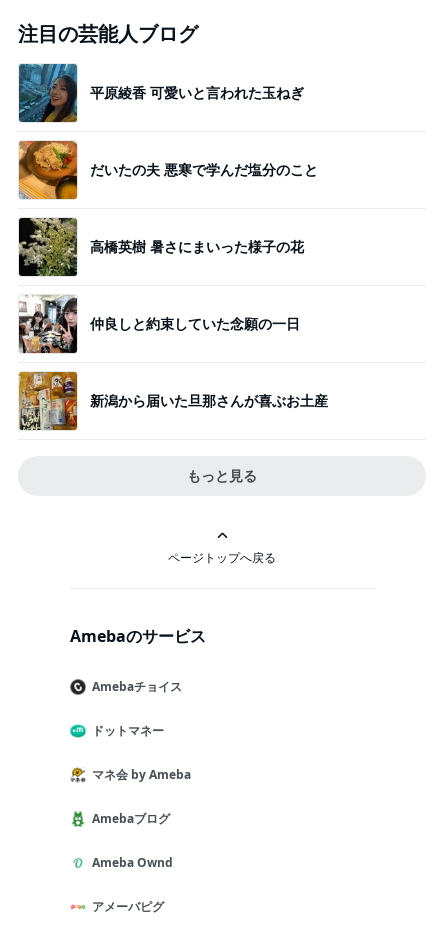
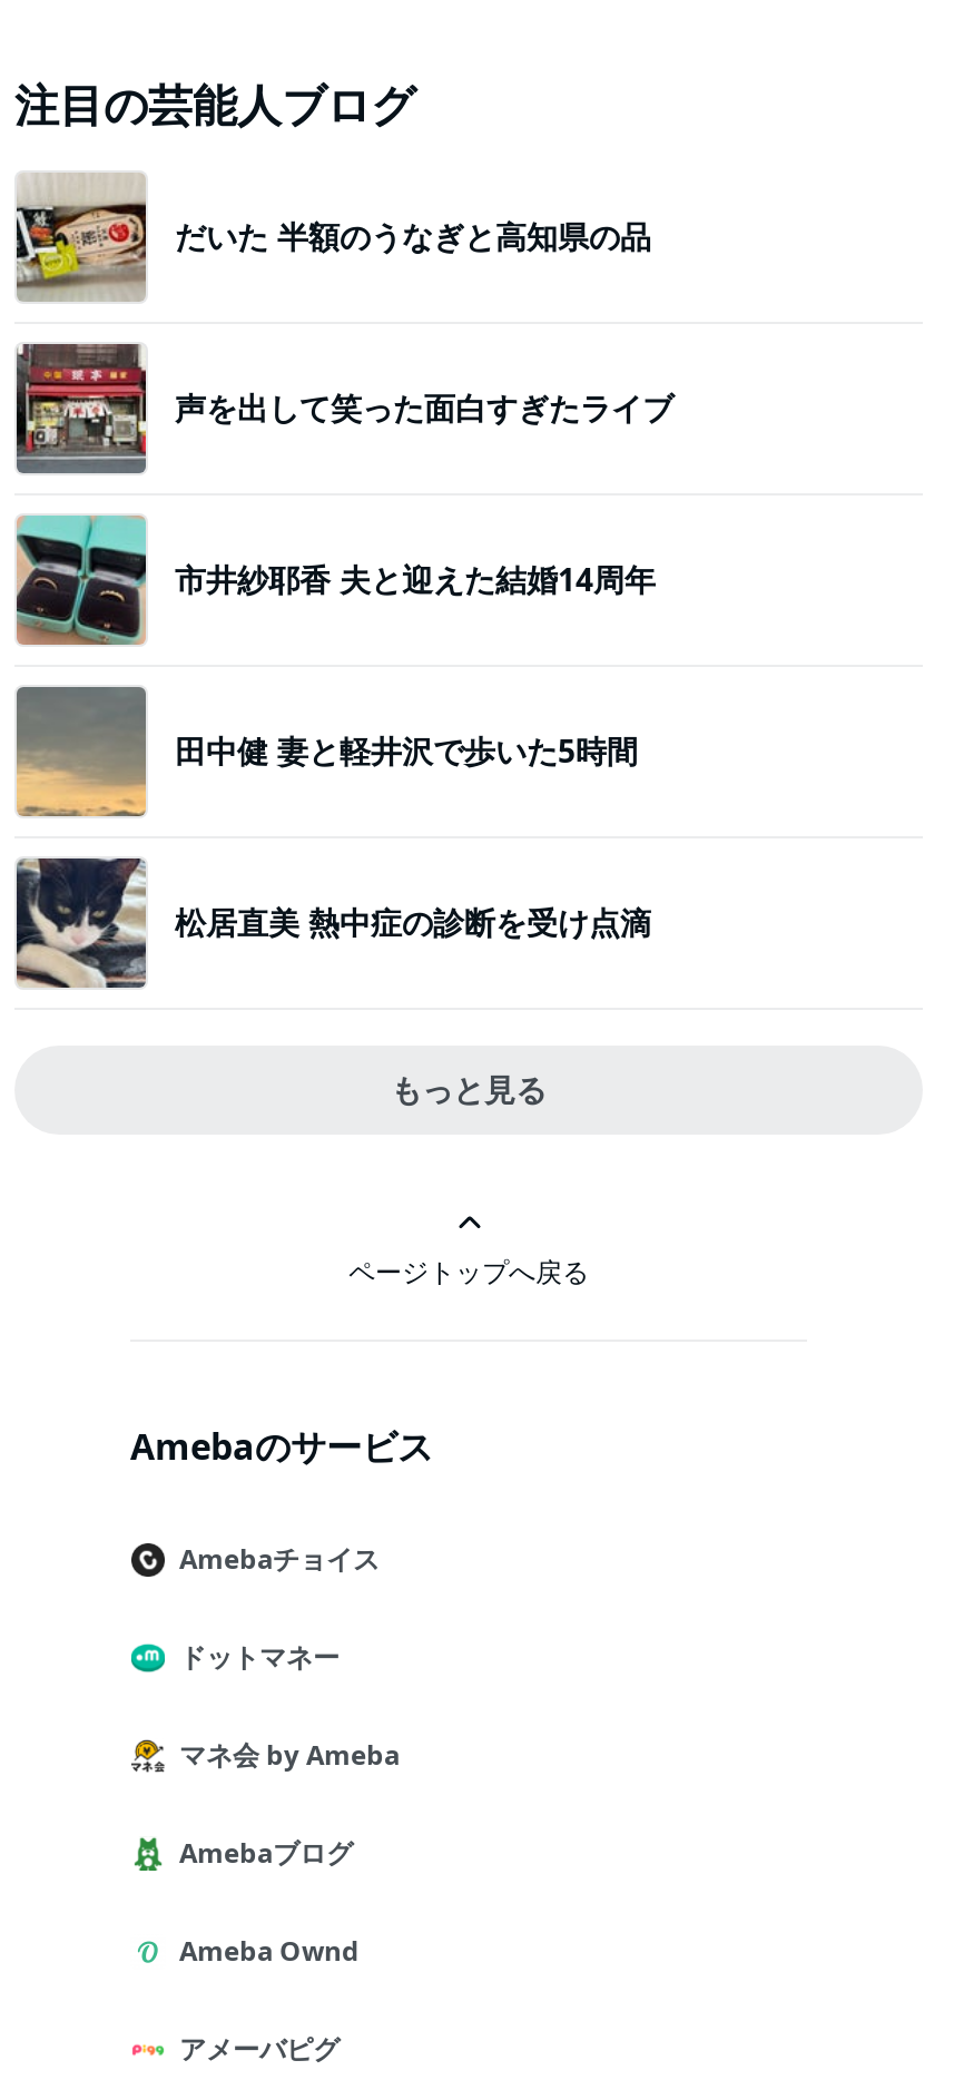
[18,63,304,123] [image] | 平原綾香 可愛いと言われた玉ねぎ -> [14,173,651,302] [image] | だいた 半額のうなぎと高知県の品
[18,140,318,200] [image] | だいたの夫 悪寒で学んだ塩分のこと -> [14,342,673,475] [image] | 声を出して笑った面白すぎたライブ
[18,217,304,277] [image] | 高橋英樹 暑さにまいった様子の花 -> [14,513,656,647] [image] | 市井紗耶香 夫と迎えた結婚14周年
[18,295,300,354] [image] | 仲良しと約束していた念願の一日 -> [14,685,638,818] [image] | 田中健 妻と軽井沢で歩いた5時間
[18,371,328,431] [image] | 新潟から届いた旦那さんが喜ぶお土産 -> [14,856,651,990] [image] | 松居直美 熱中症の診断を受け点滴

